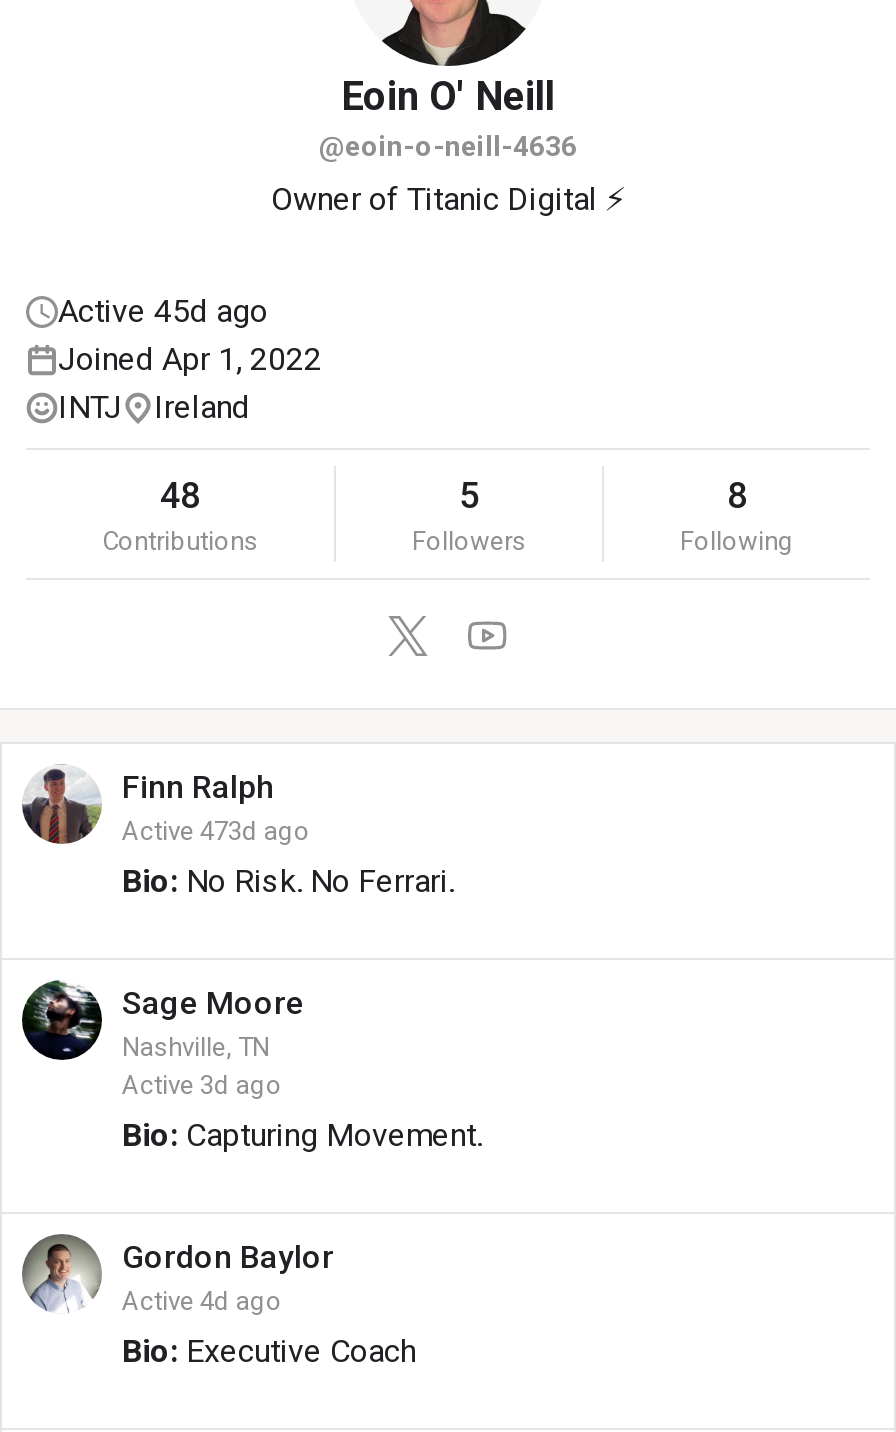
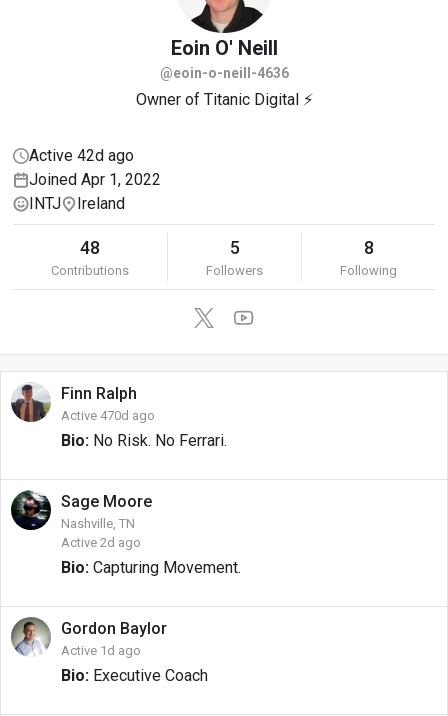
[58,292,268,330] Active 45d ago -> [29,146,134,165] Active 42d ago
[122,816,310,846] Active 473d ago -> [61,408,155,423] Active 470d ago
[122,1070,282,1100] Active 3d ago -> [61,535,141,550] Active 2d ago
[122,1286,282,1316] Active 4d ago -> [61,643,141,658] Active 1d ago

